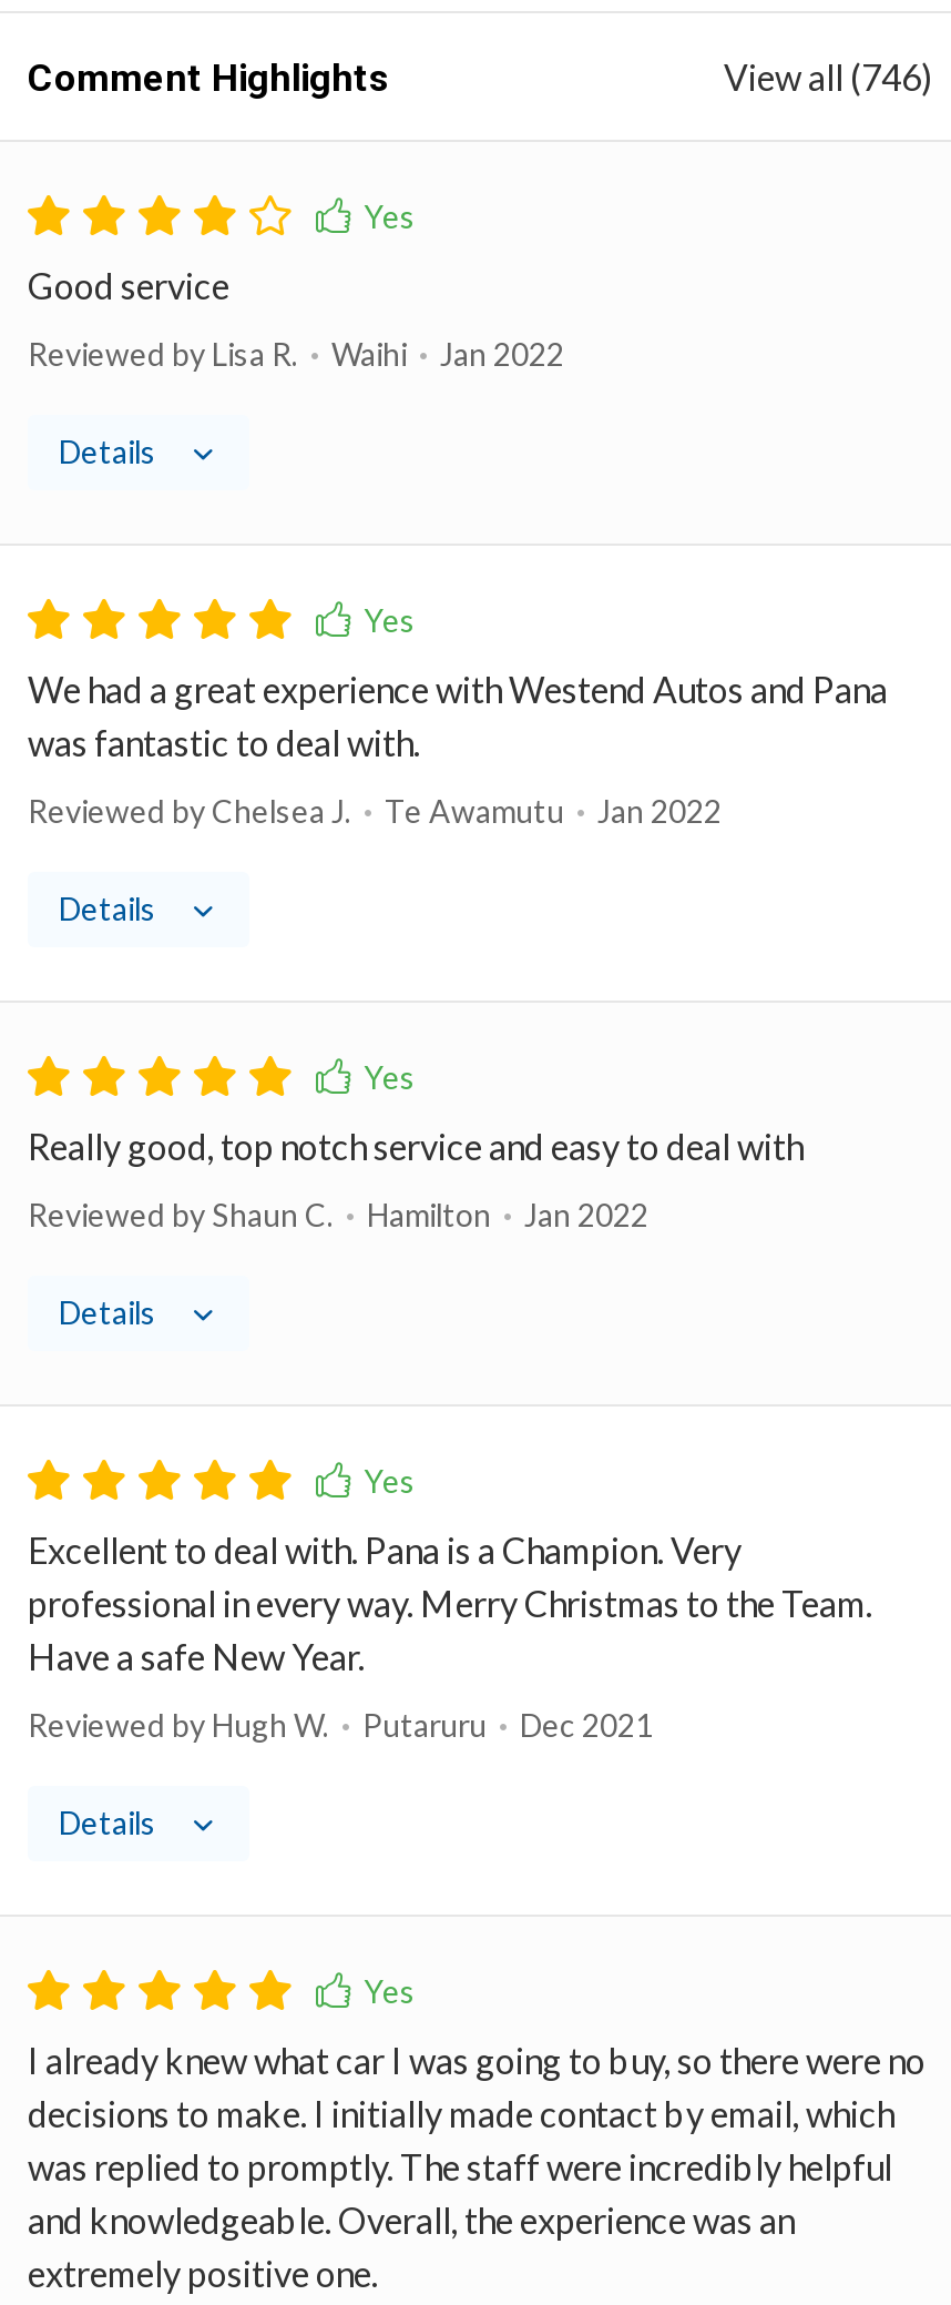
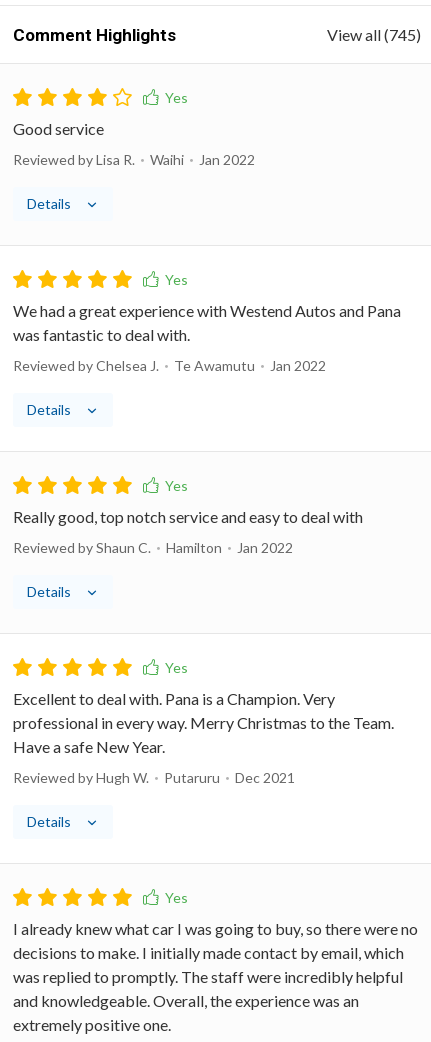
[724,56,932,98] View all (746) -> [327,25,421,44] View all (745)

